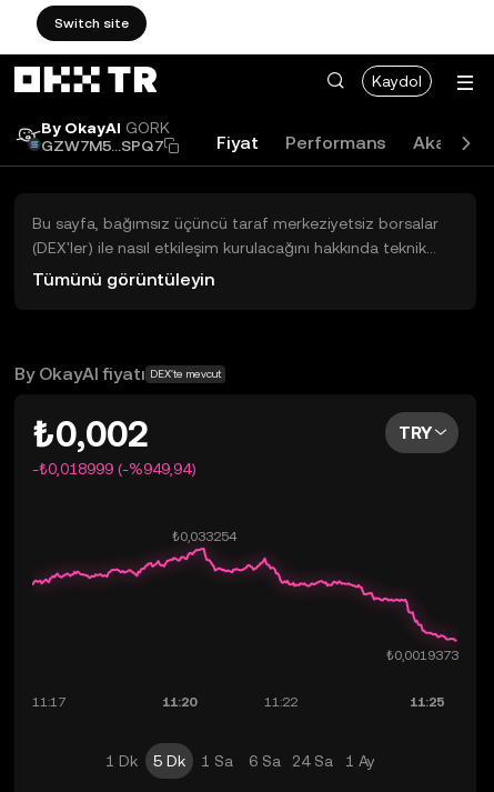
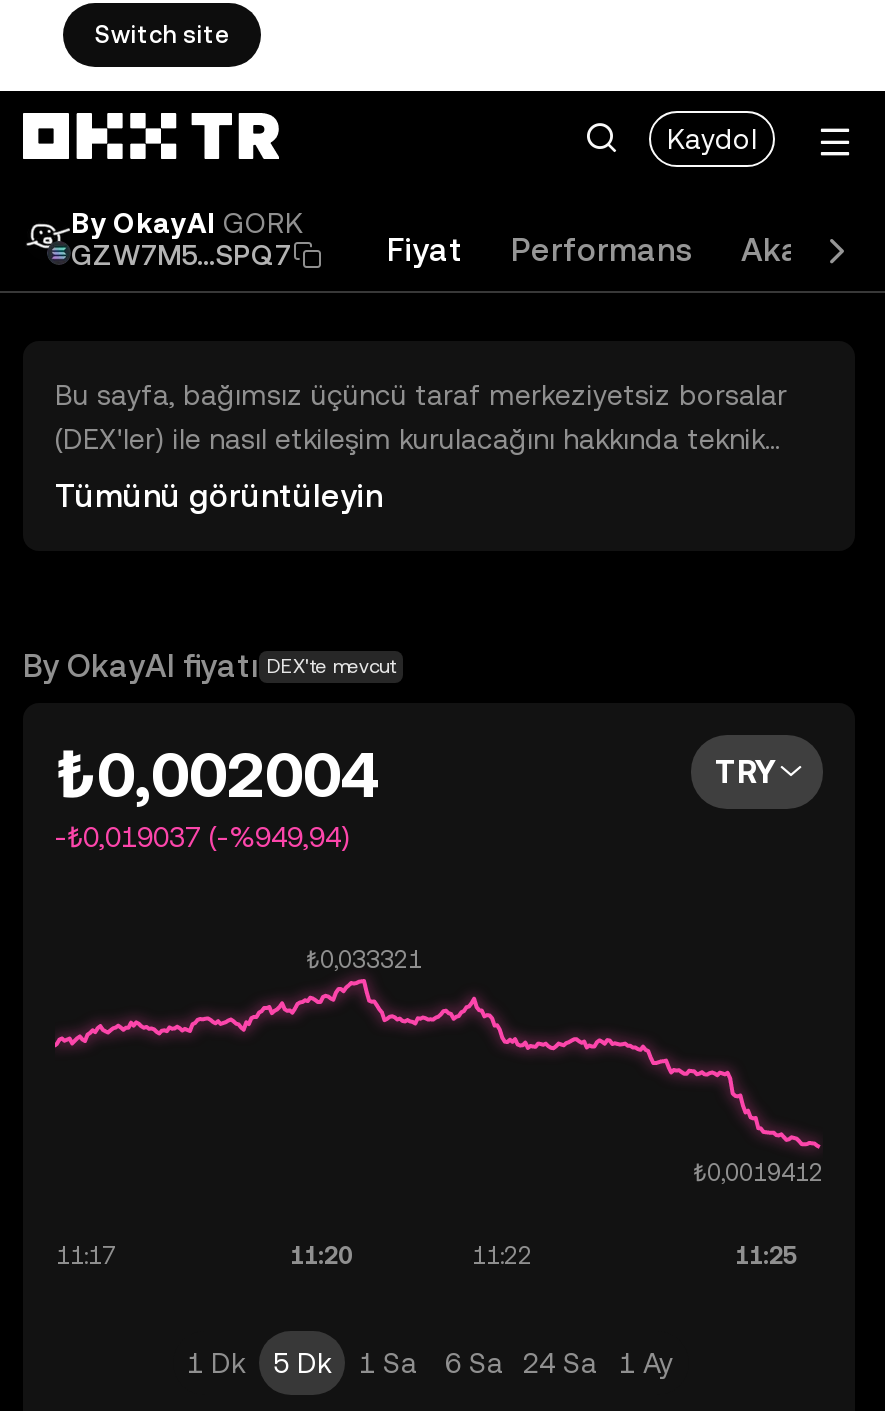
[32,413,149,454] ₺0,002 -> [55,737,379,811] ₺0,002004
[32,460,196,478] -₺0,018999 (-%949,94) -> [55,821,351,853] -₺0,019037 (-%949,94)

